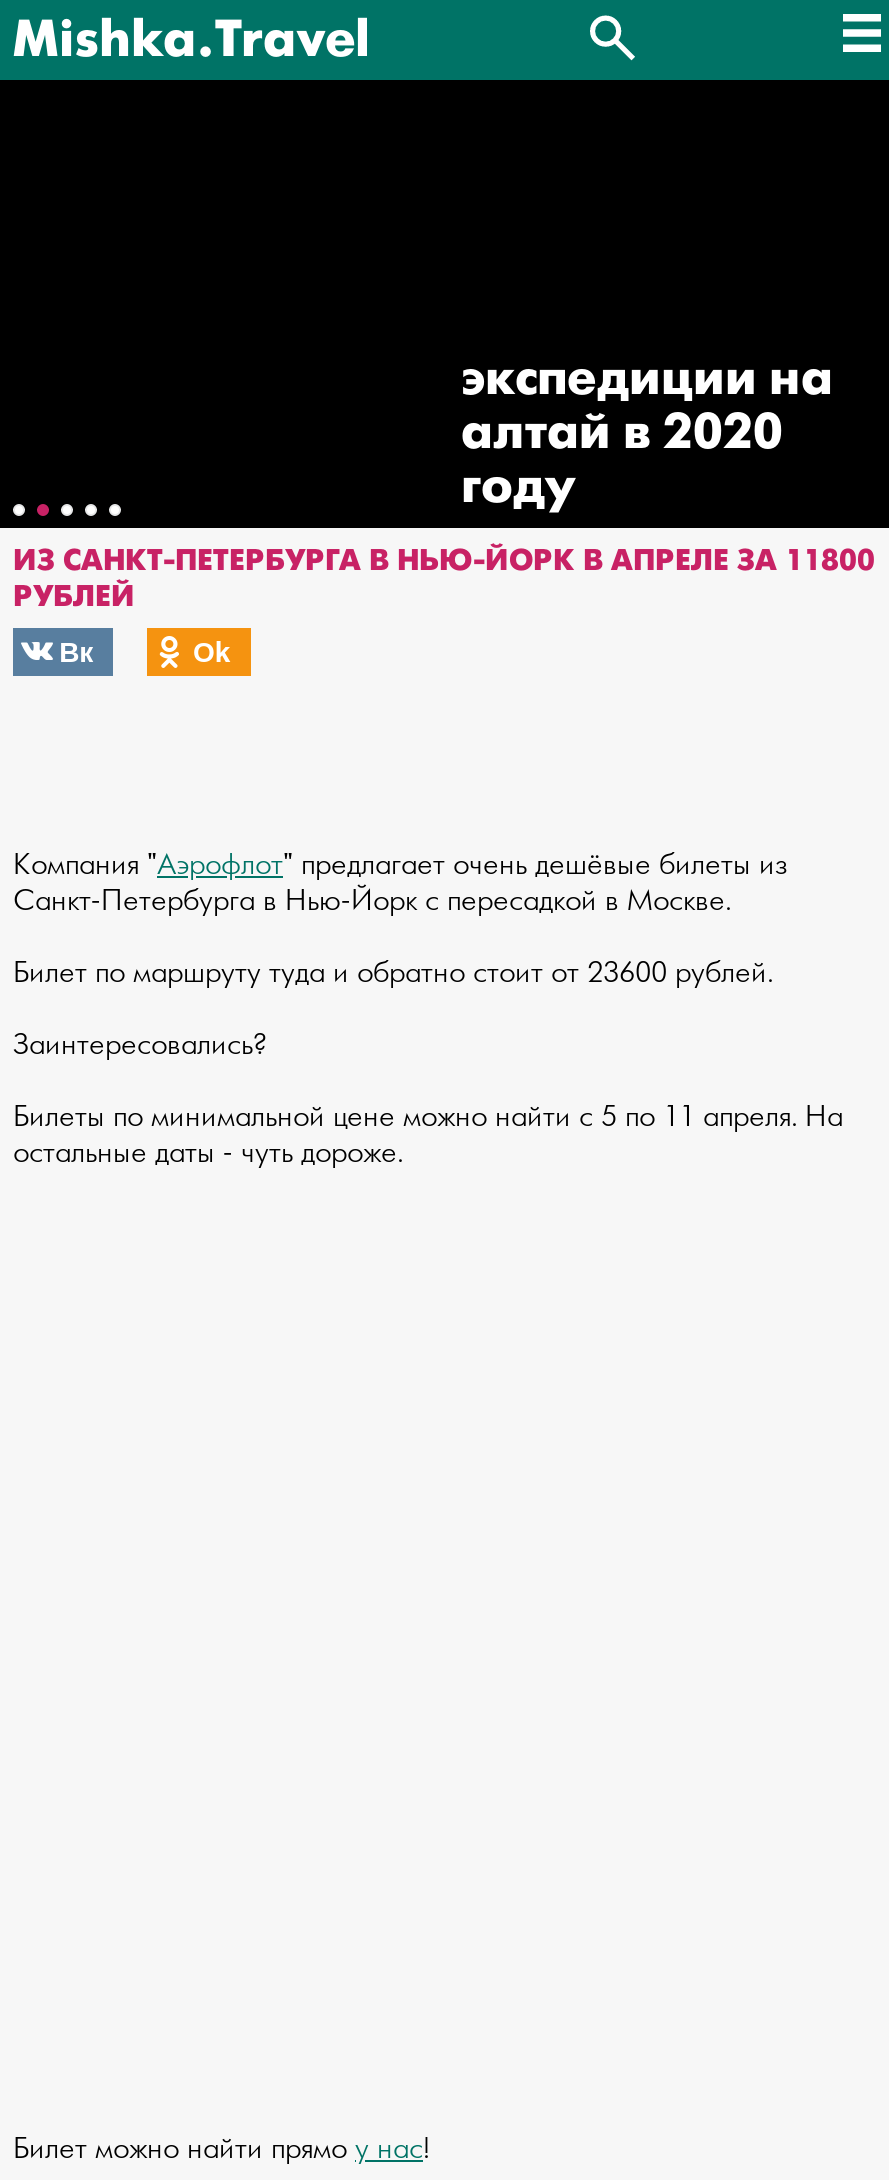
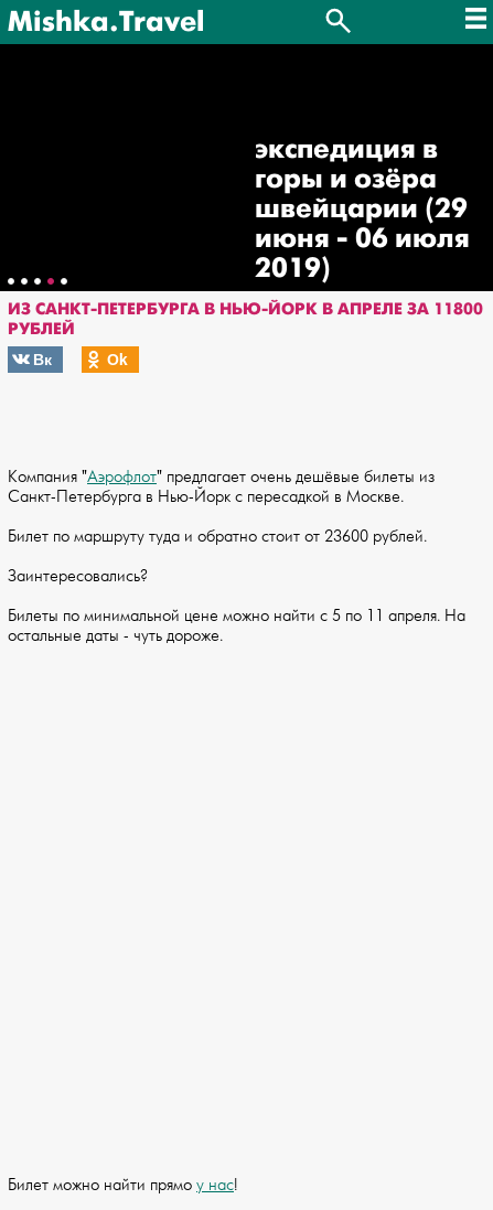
[461,346,833,520] экспедиции на | алтай в 2020 | году -> [255,131,470,287] экспедиция в | горы и озёра | швейцарии (29 | июня - 06 июля | 2019)

